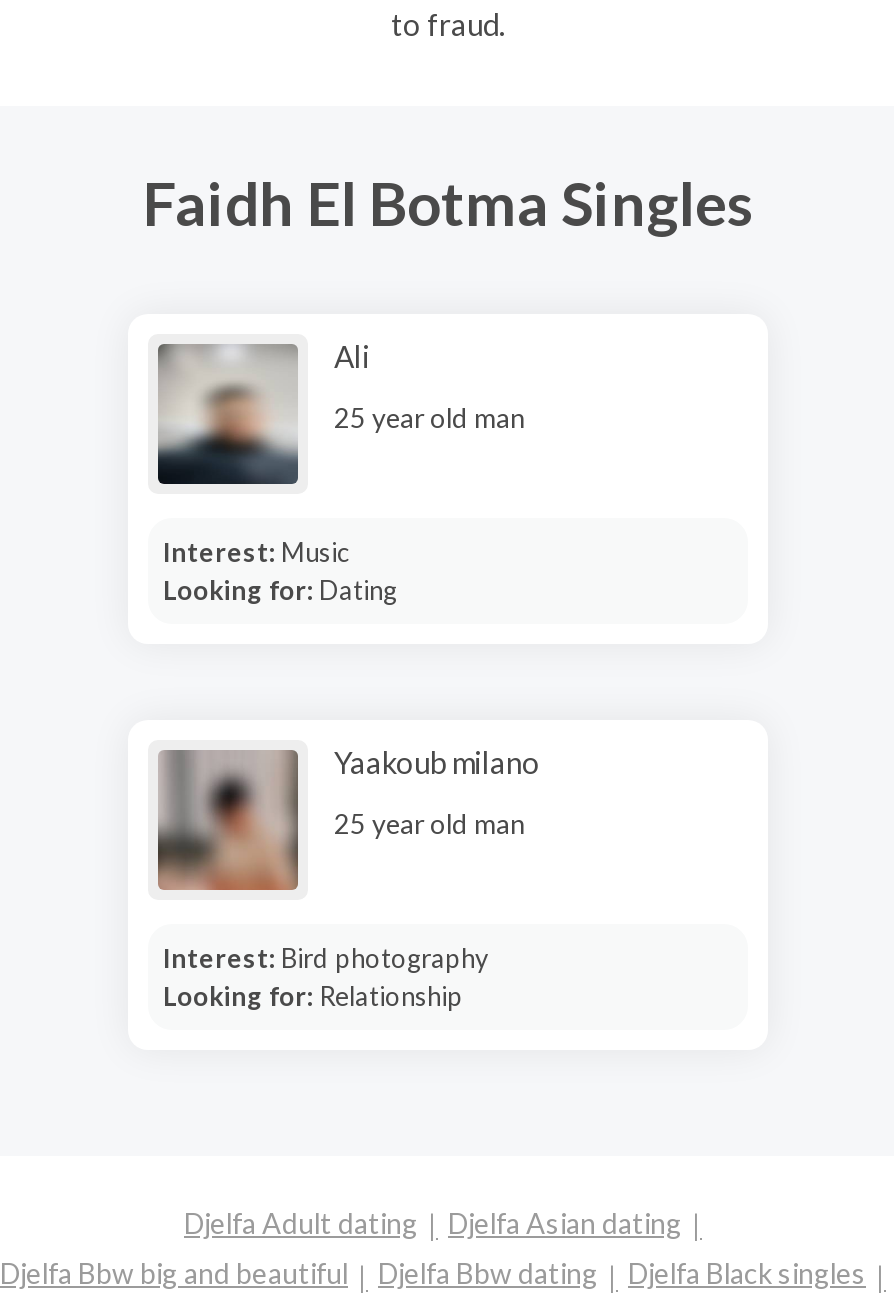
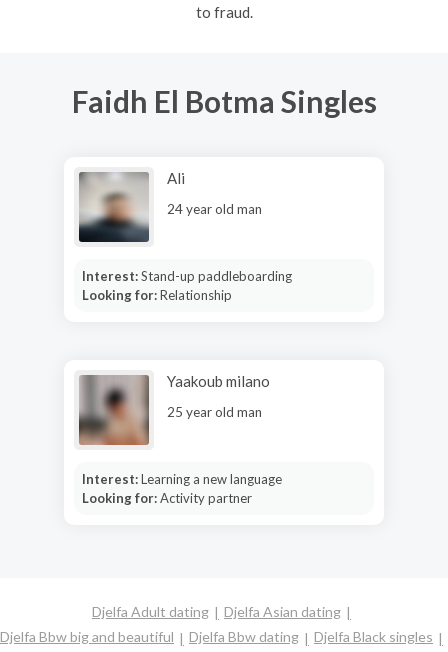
[334,401,524,433] 25 year old man -> [167,200,262,216] 24 year old man
[163,535,397,605] Interest: Music | Looking for: Dating -> [81,267,291,283] Interest: Stand-up paddleboarding
[163,941,489,973] Interest: Bird photography -> [81,470,281,505] Interest: Learning a new language | Looking for: Activity partner
moved [163,979,463,1011] -> [81,286,231,302]: Looking for: Relationship

